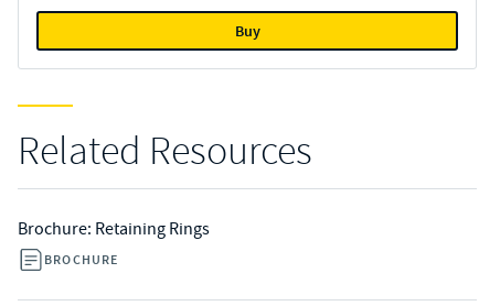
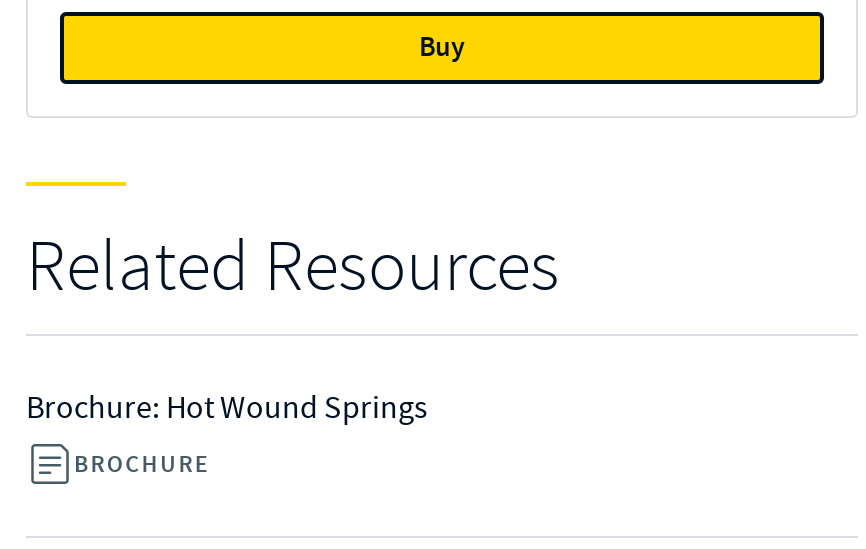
[18,218,210,240] Brochure: Retaining Rings -> [26,387,428,427] Brochure: Hot Wound Springs

